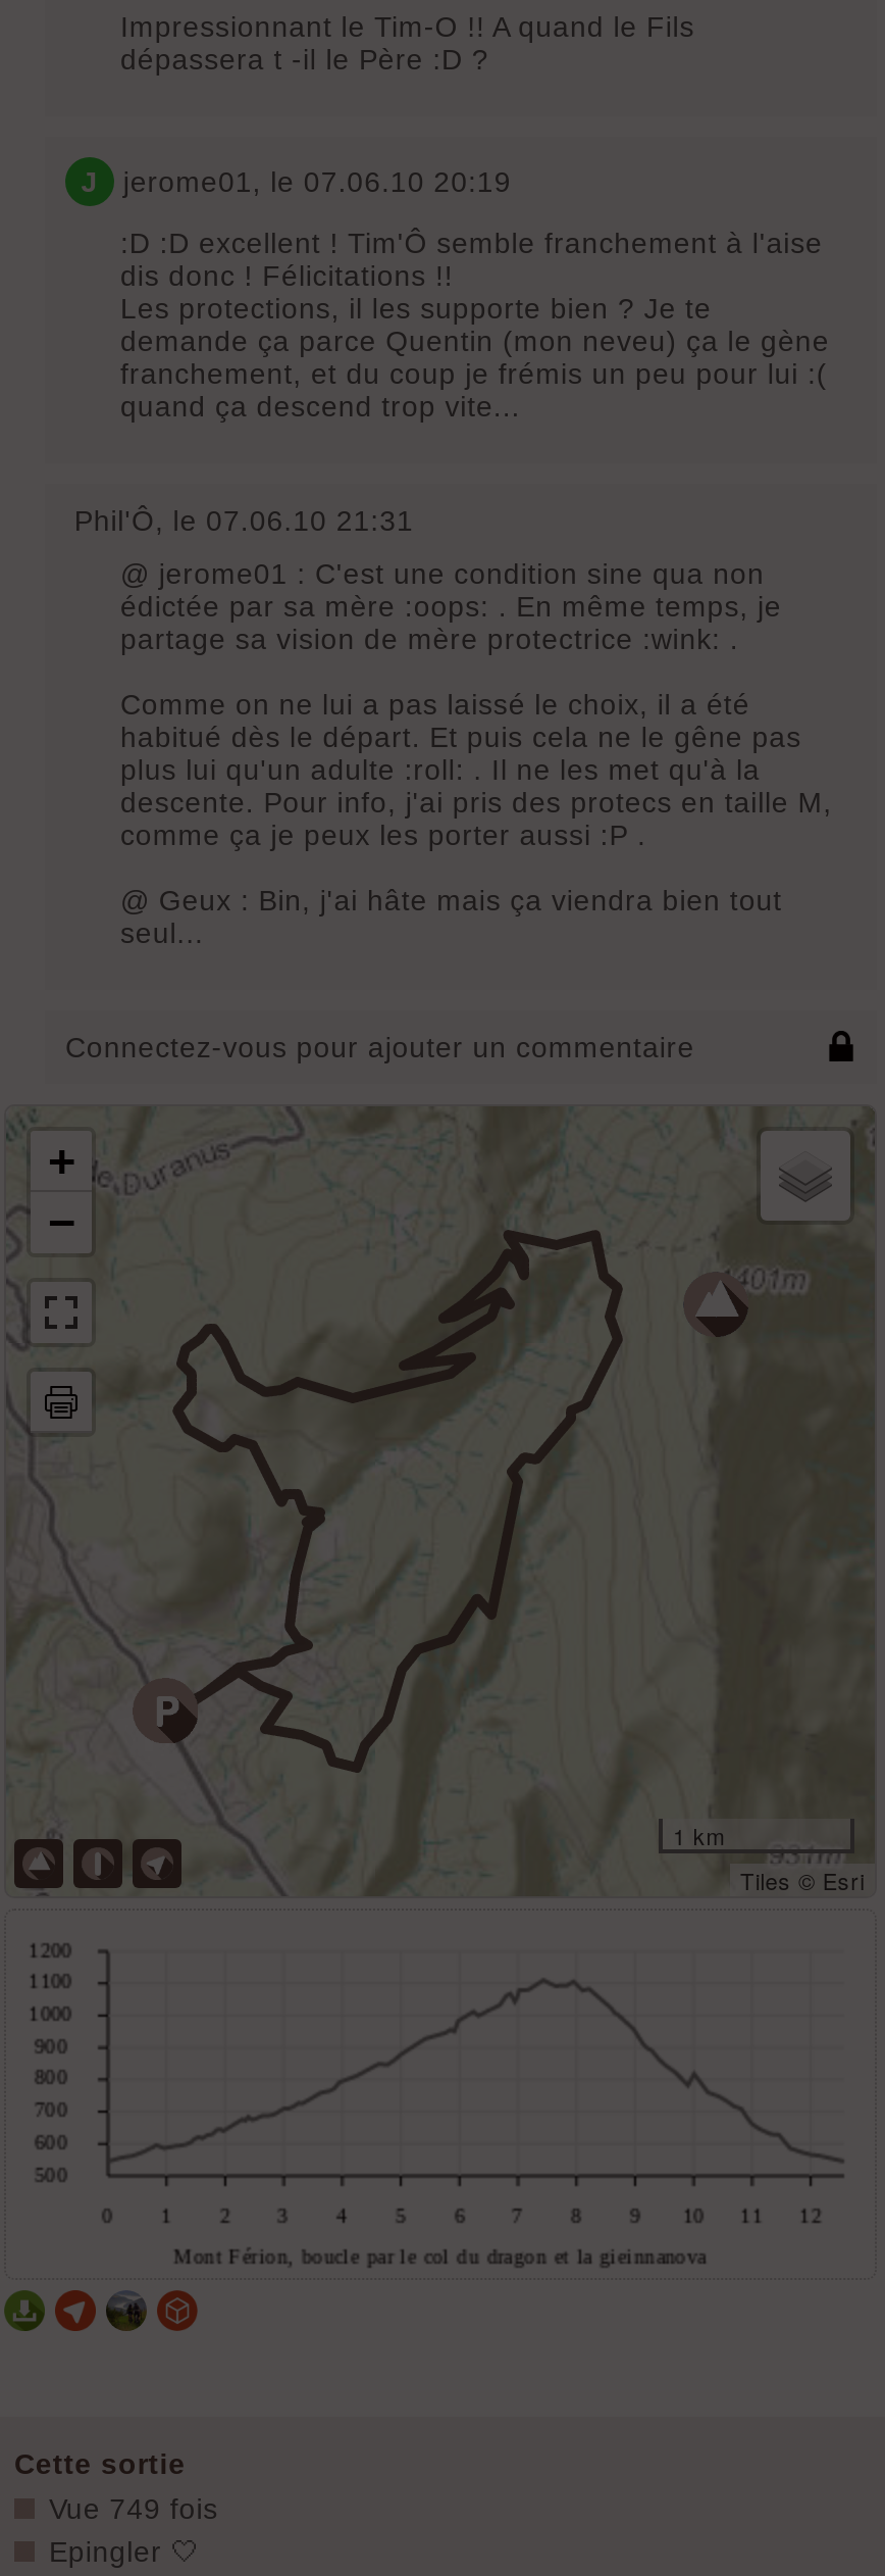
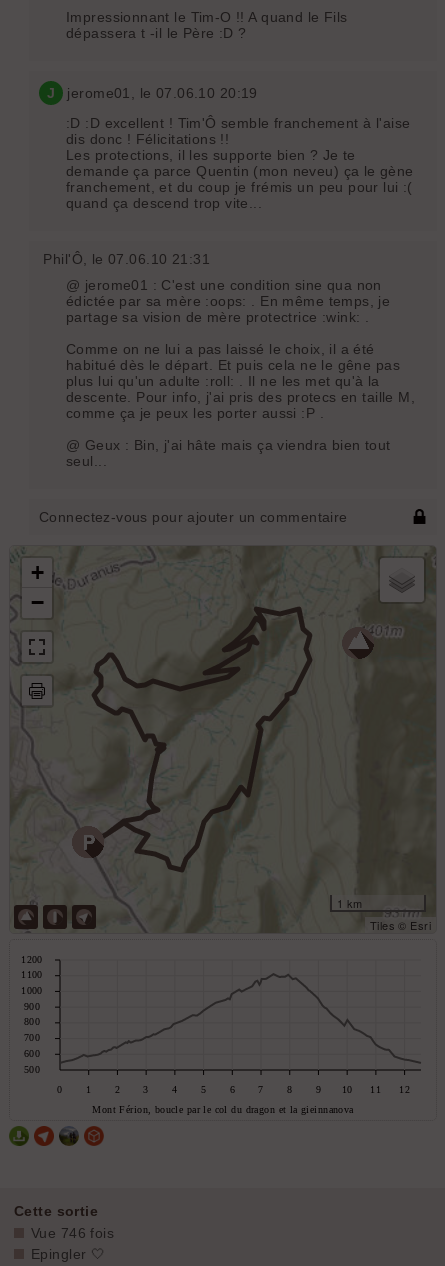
[49,2492,218,2525] Vue 749 fois -> [31,1225,114,1241] Vue 746 fois

